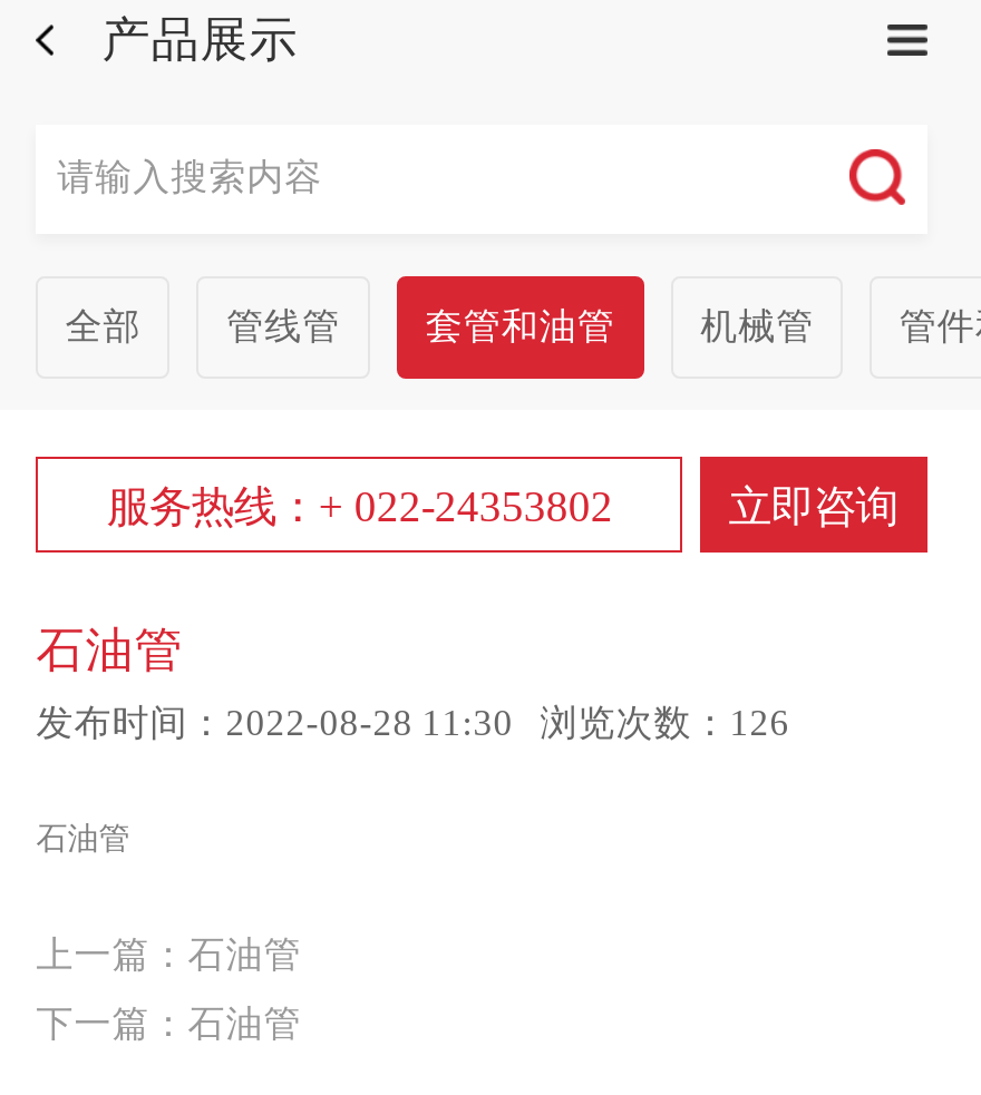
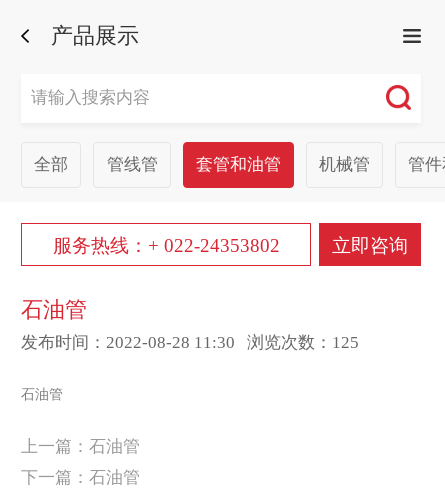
[36,702,790,745] 发布时间：2022-08-28 11:30 浏览次数：126 -> [21,333,359,352] 发布时间：2022-08-28 11:30 浏览次数：125

